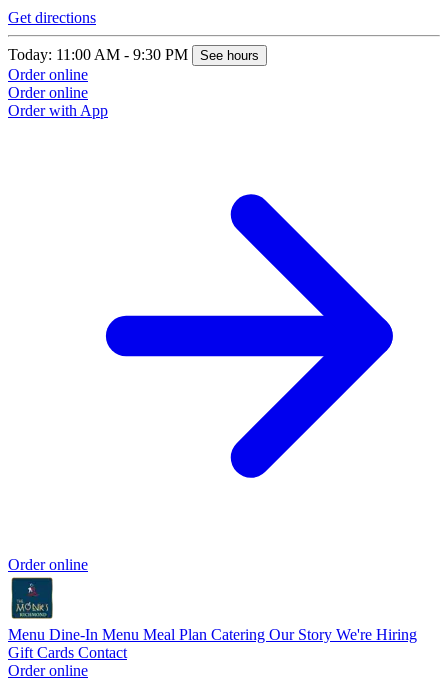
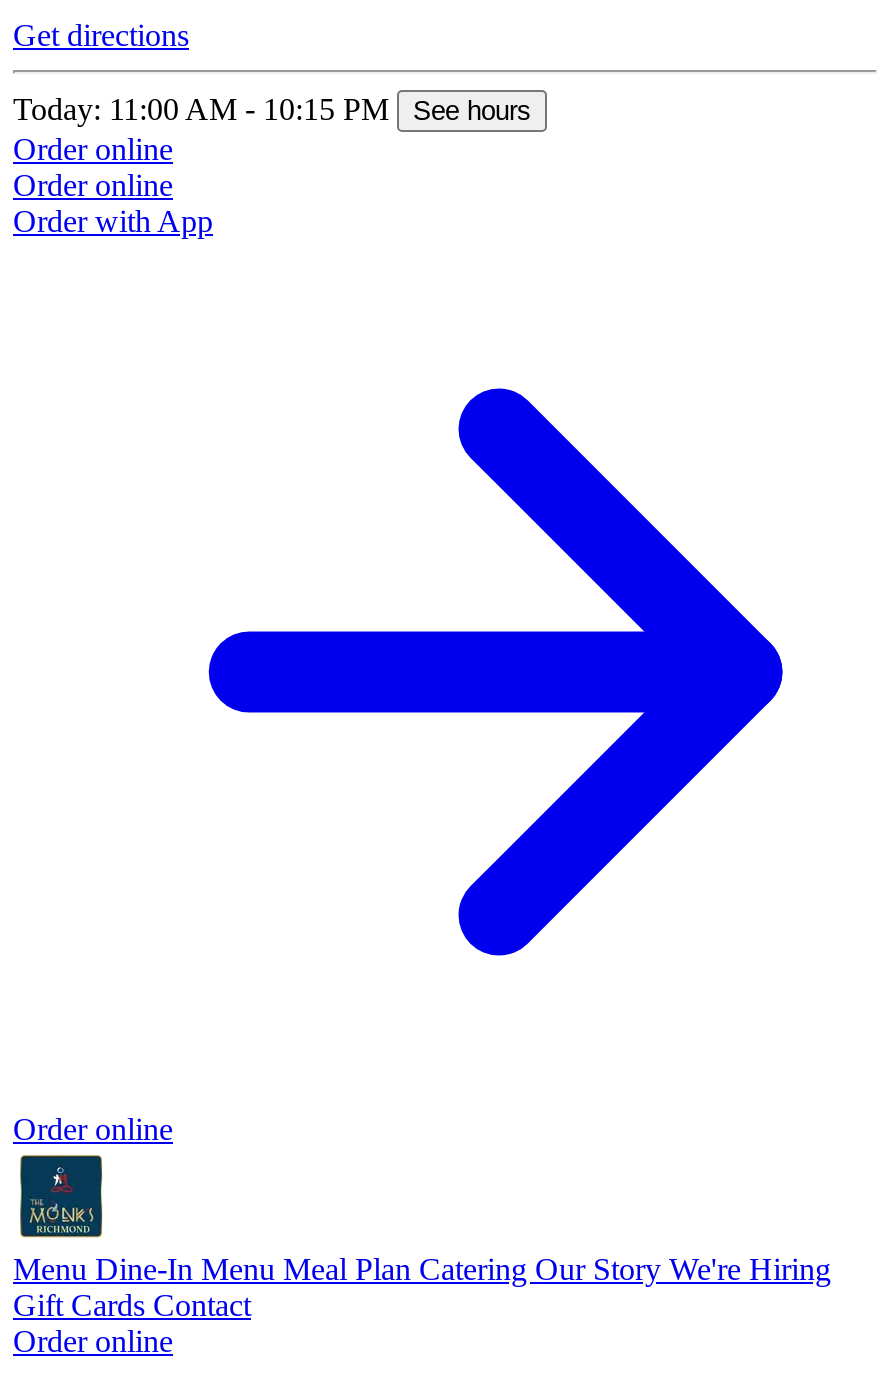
[8,46,259,63] Today: 11:00 AM - 9:30 PM See hours -> [13,92,531,126] Today: 11:00 AM - 10:15 PM See hours

